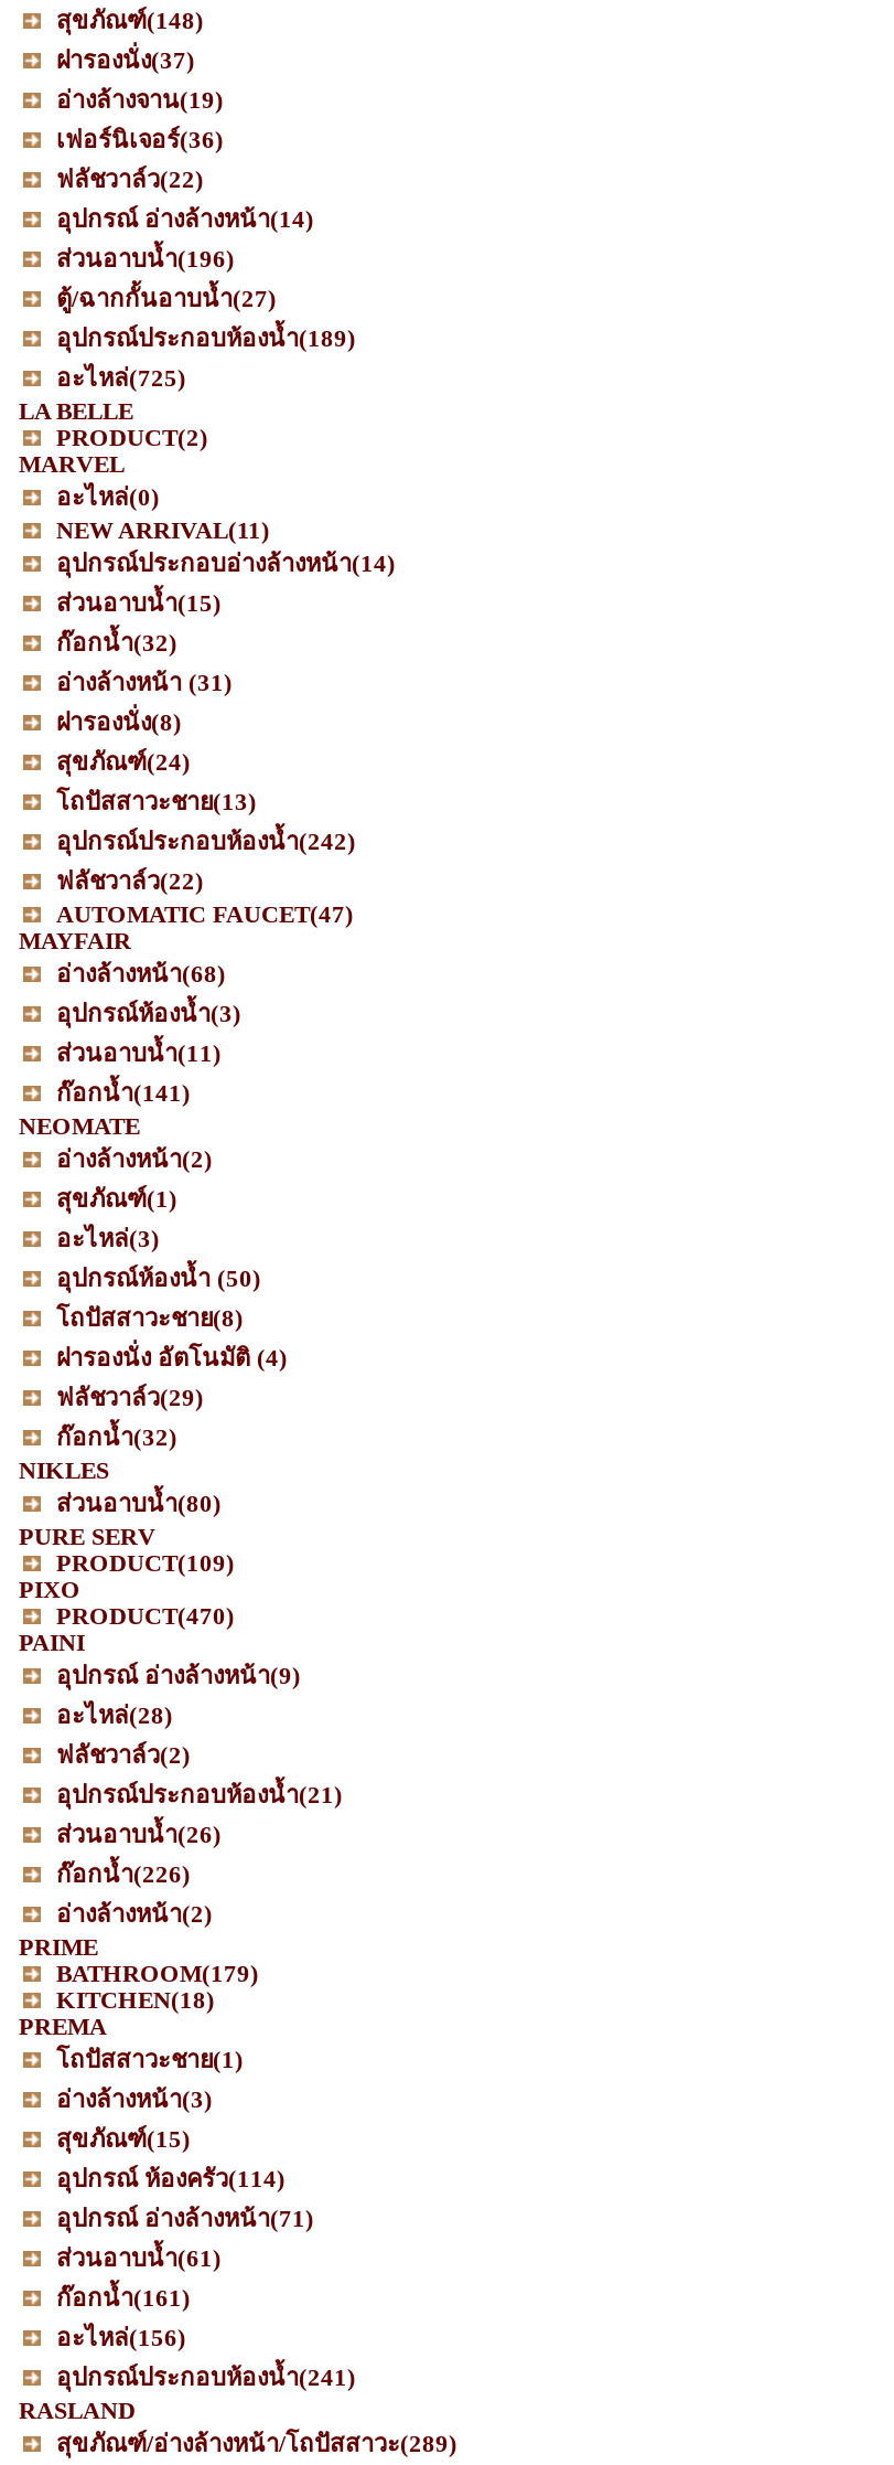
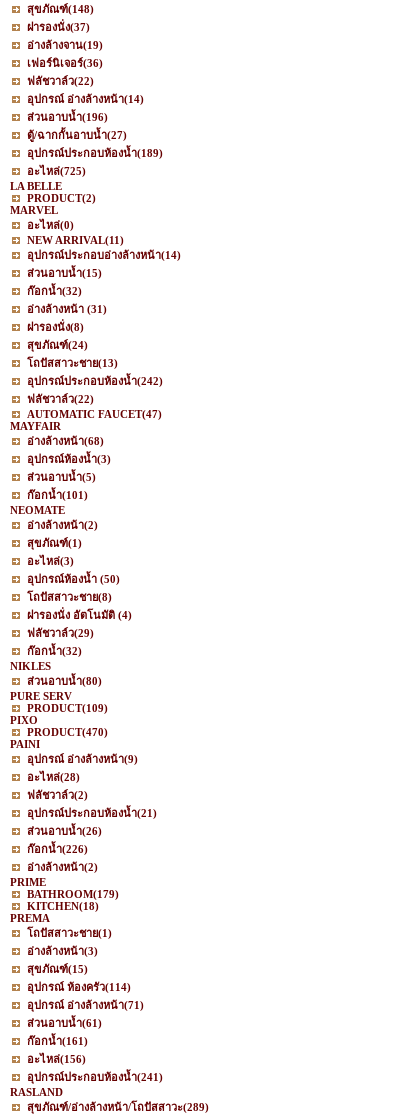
[56,1039,222,1066] ส่วนอาบน้ำ(11) -> [27,471,96,483] ส่วนอาบน้ำ(5)
[56,1079,191,1106] ก๊อกน้ำ(141) -> [27,489,88,501] ก๊อกน้ำ(101)

